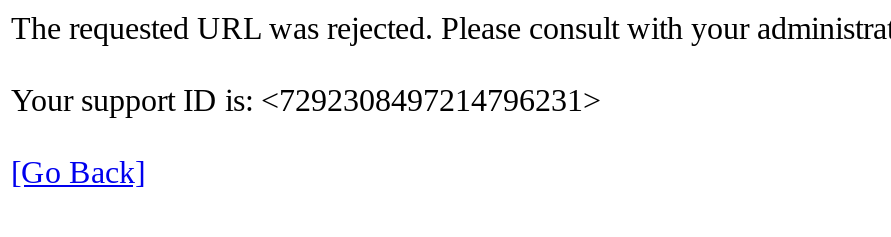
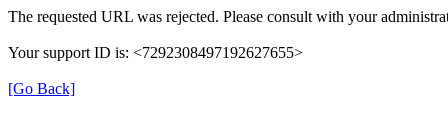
[11,83,601,117] Your support ID is: <7292308497214796231> -> [8,44,303,61] Your support ID is: <7292308497192627655>

